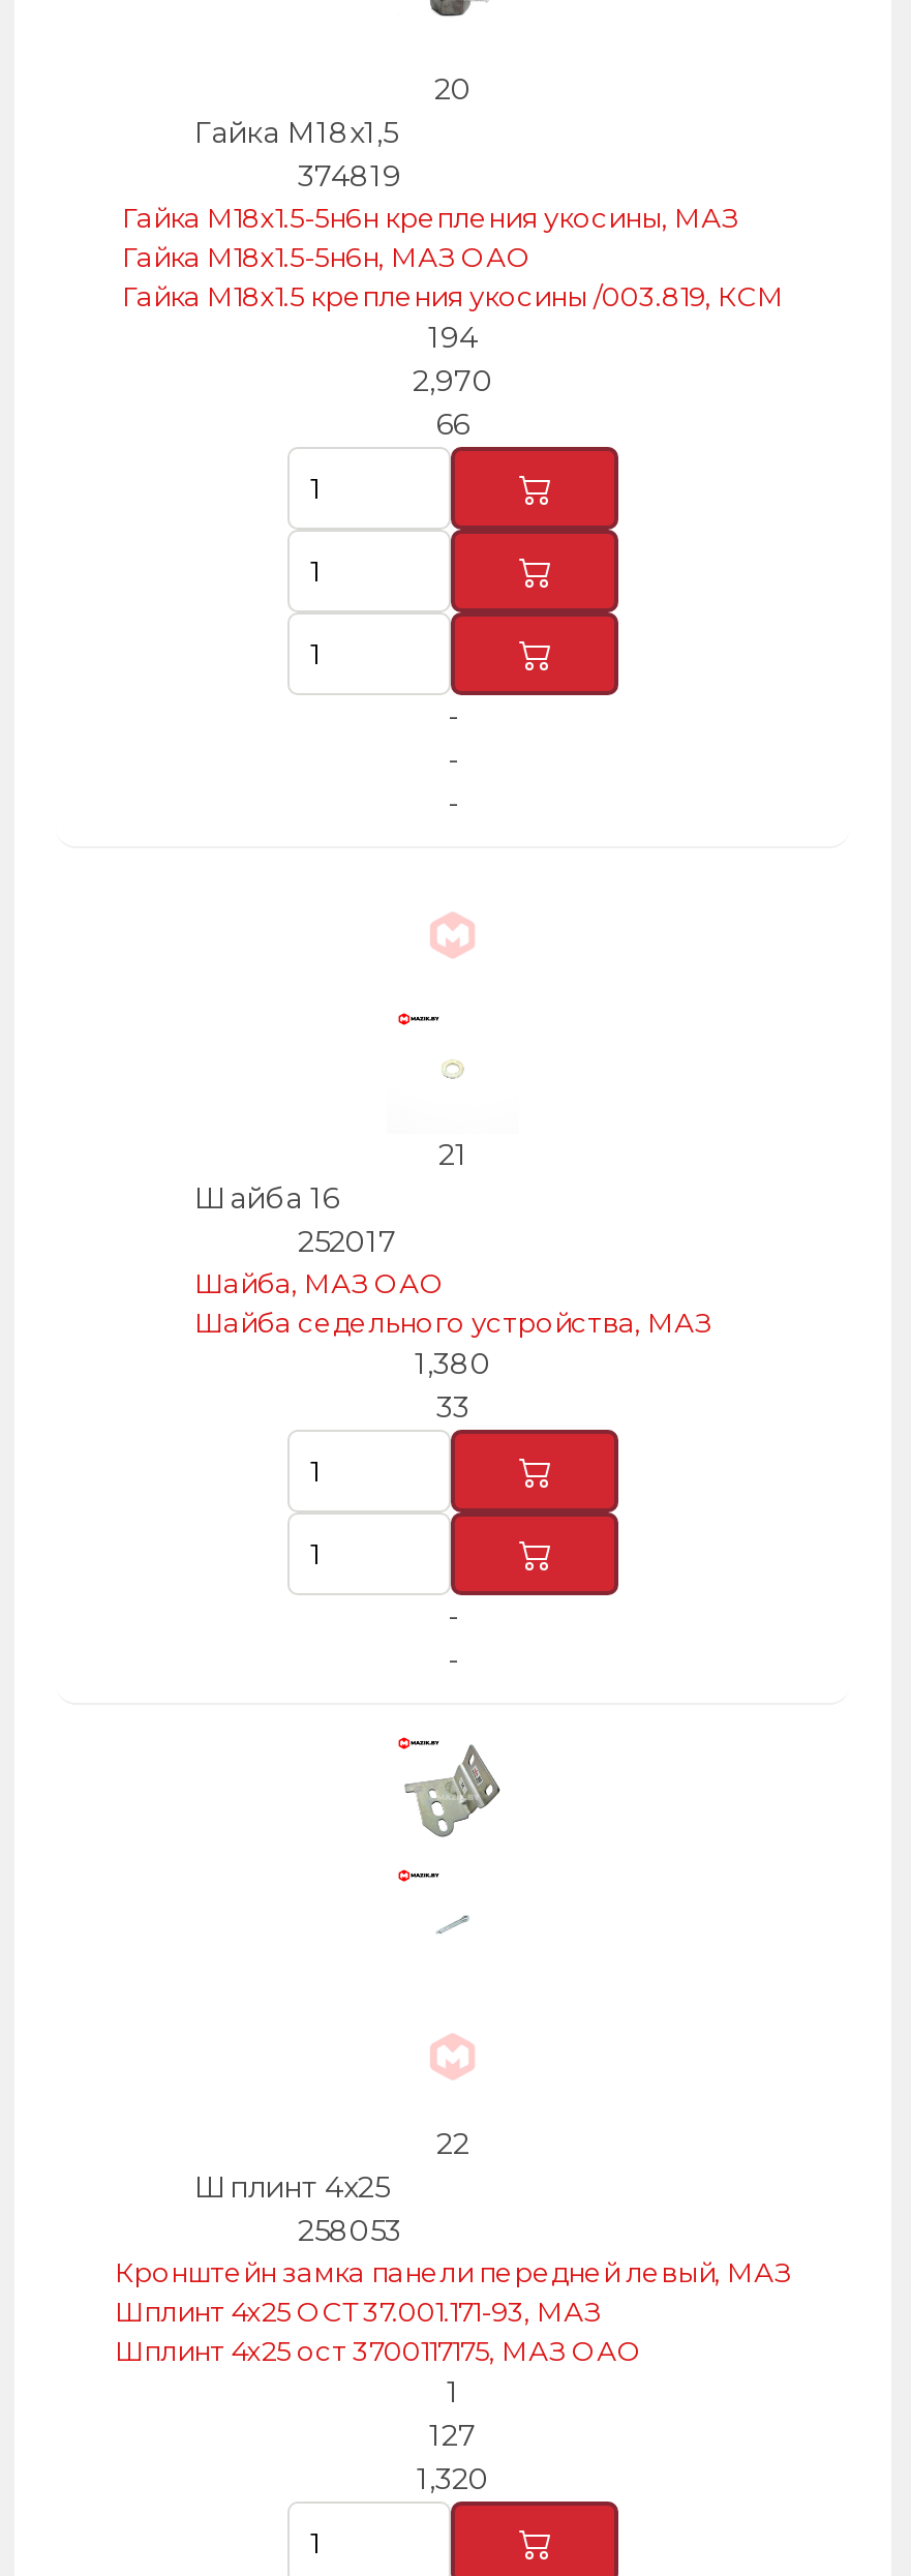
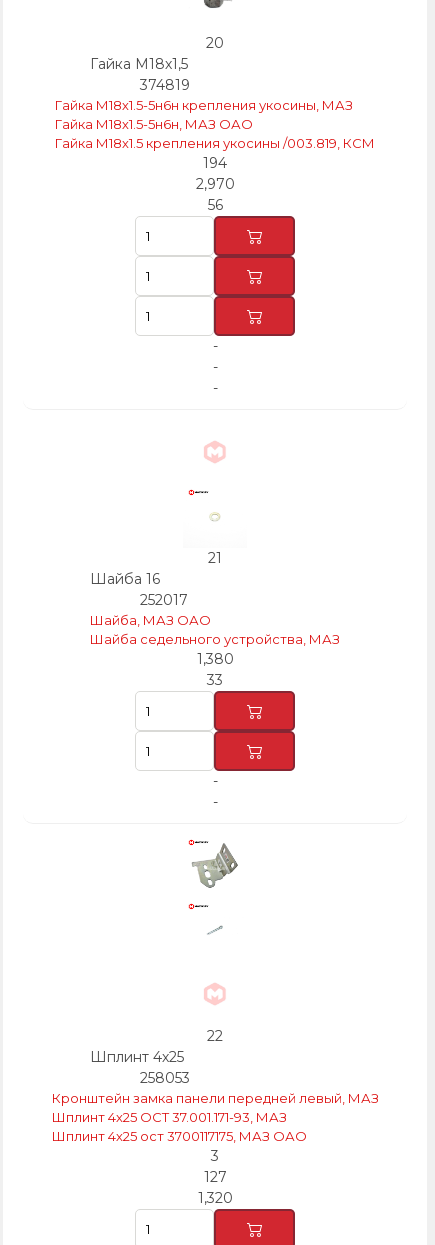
[436,406,469,443] 66 -> [207,196,222,214] 56
[447,2373,459,2410] 1 -> [211,1147,219,1165] 3

